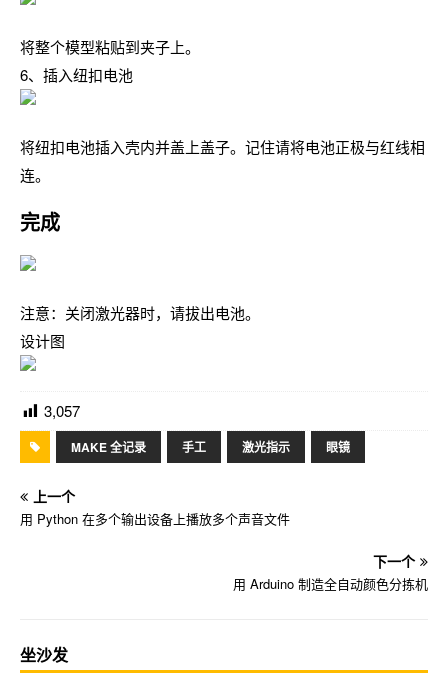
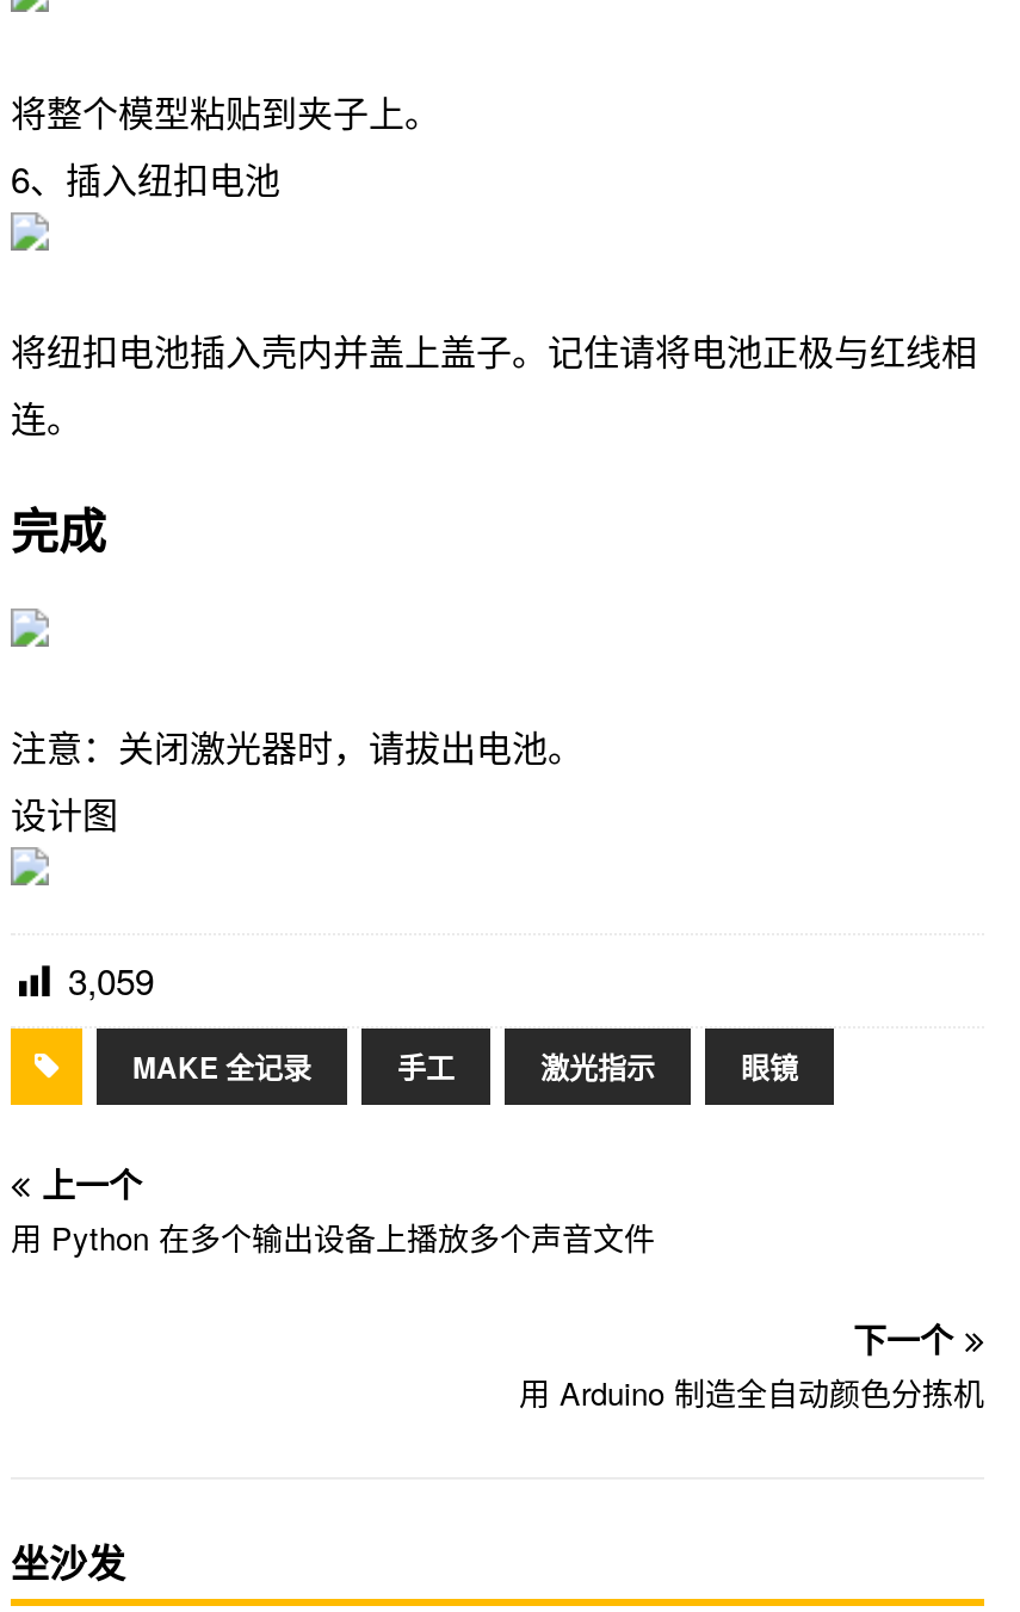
[44,400,80,421] 3,057 -> [68,955,154,1005] 3,059

